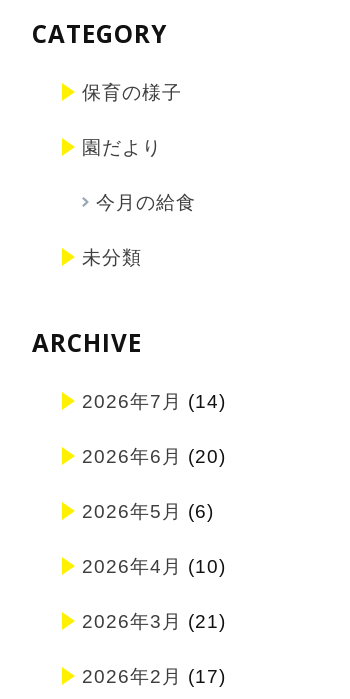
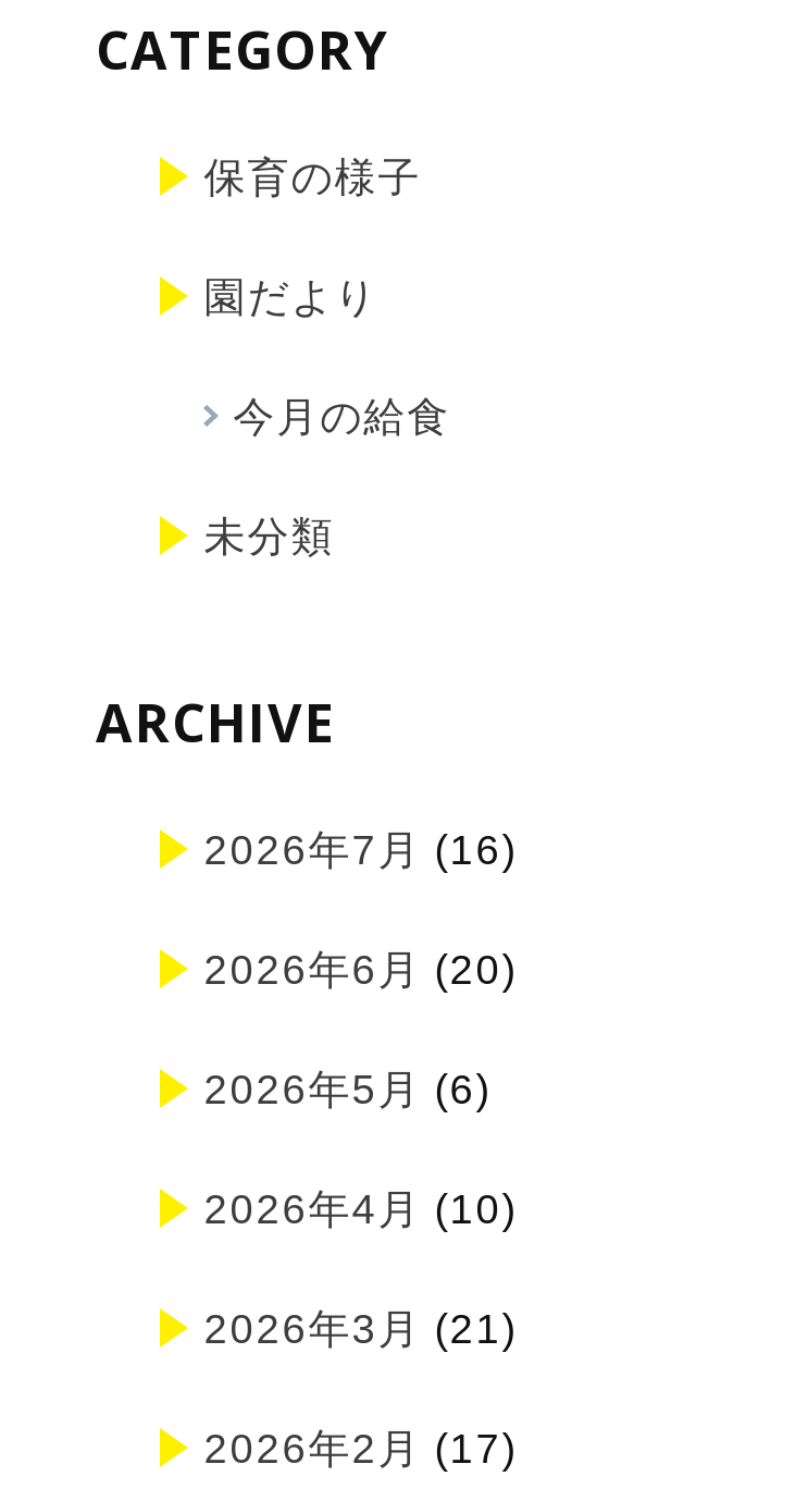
[82,391,226,412] 2026年7月(14) -> [204,827,517,873] 2026年7月(16)

